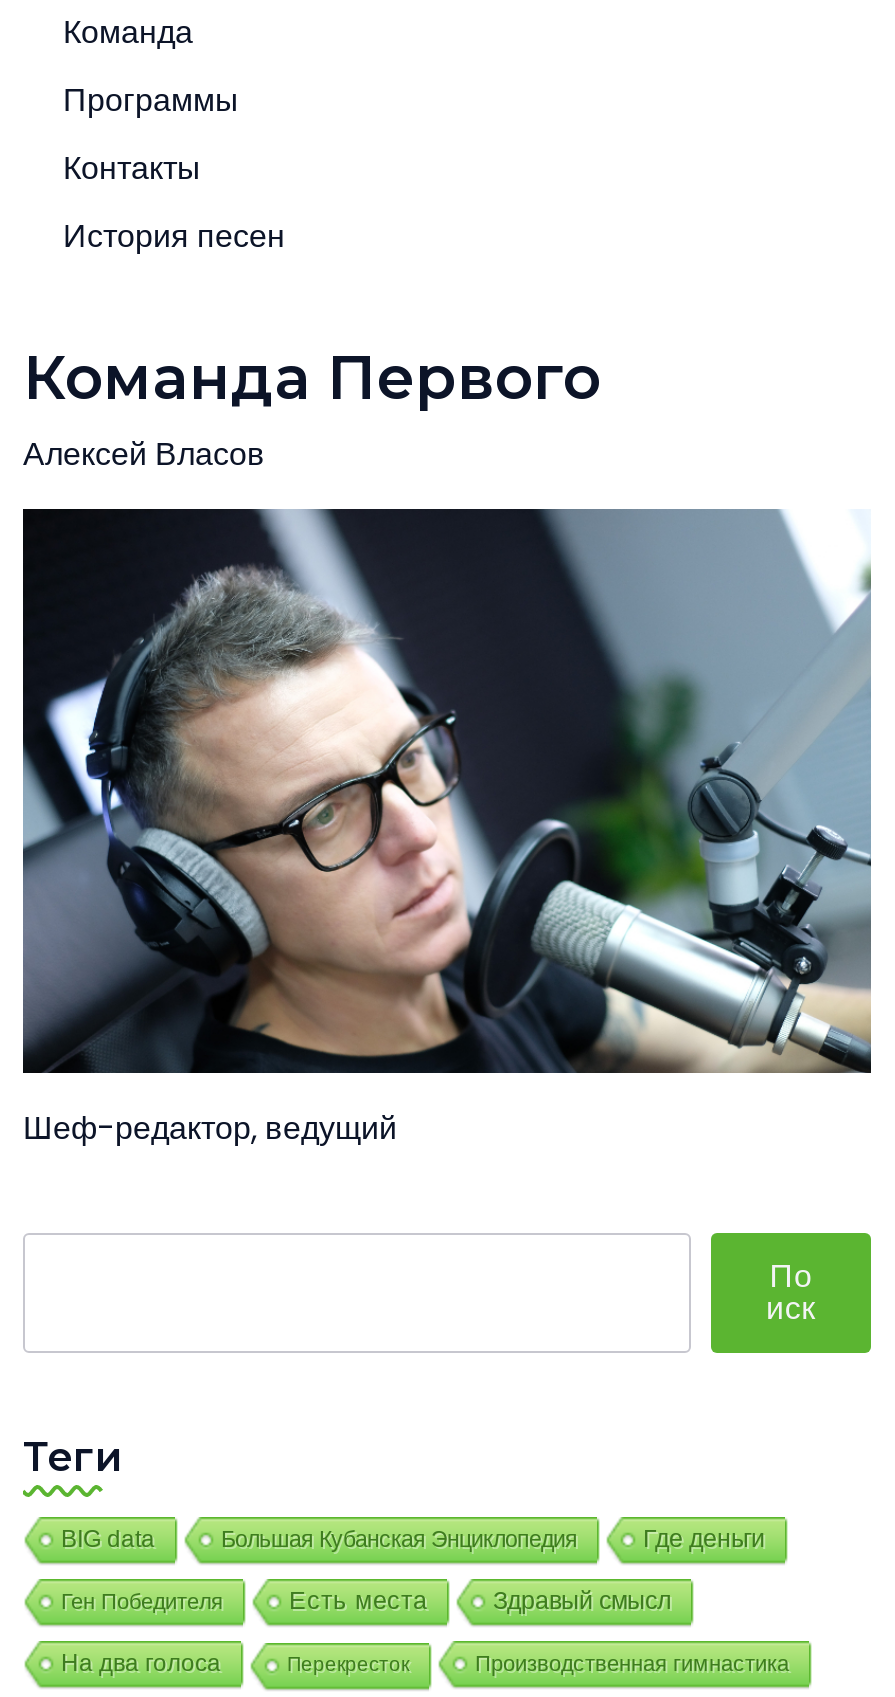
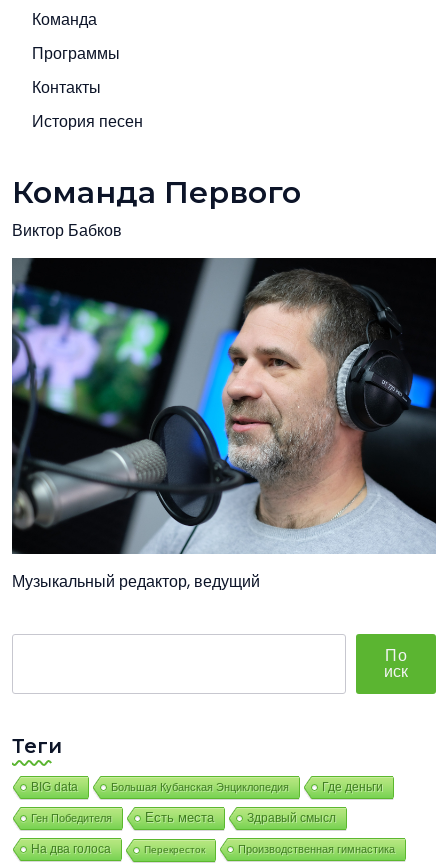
[23,431,265,477] Алексей Власов -> [12,219,122,242] Виктор Бабков
[21,507,873,1152] [image] | Шеф-редактор, ведущий -> [11,257,437,593] [image] | Музыкальный редактор, ведущий

